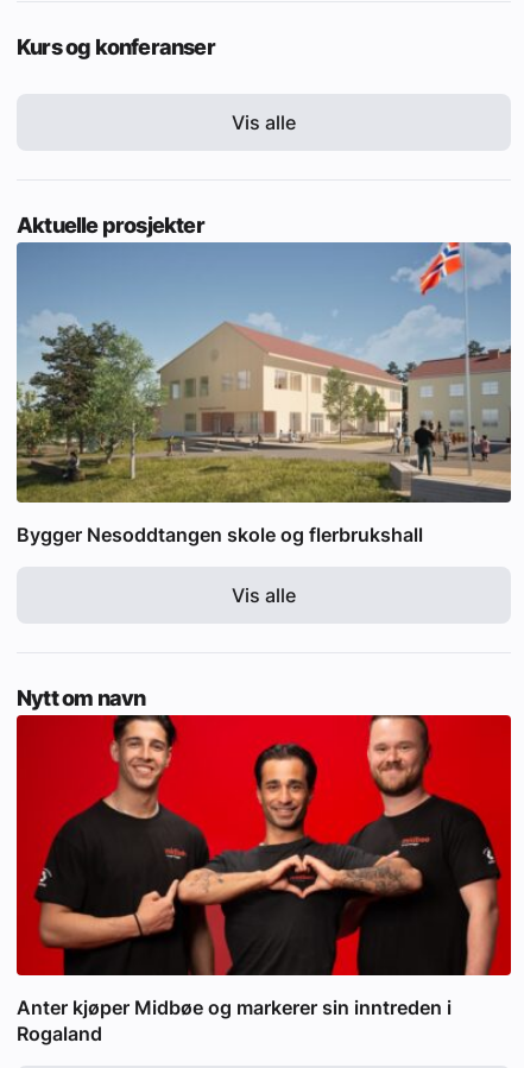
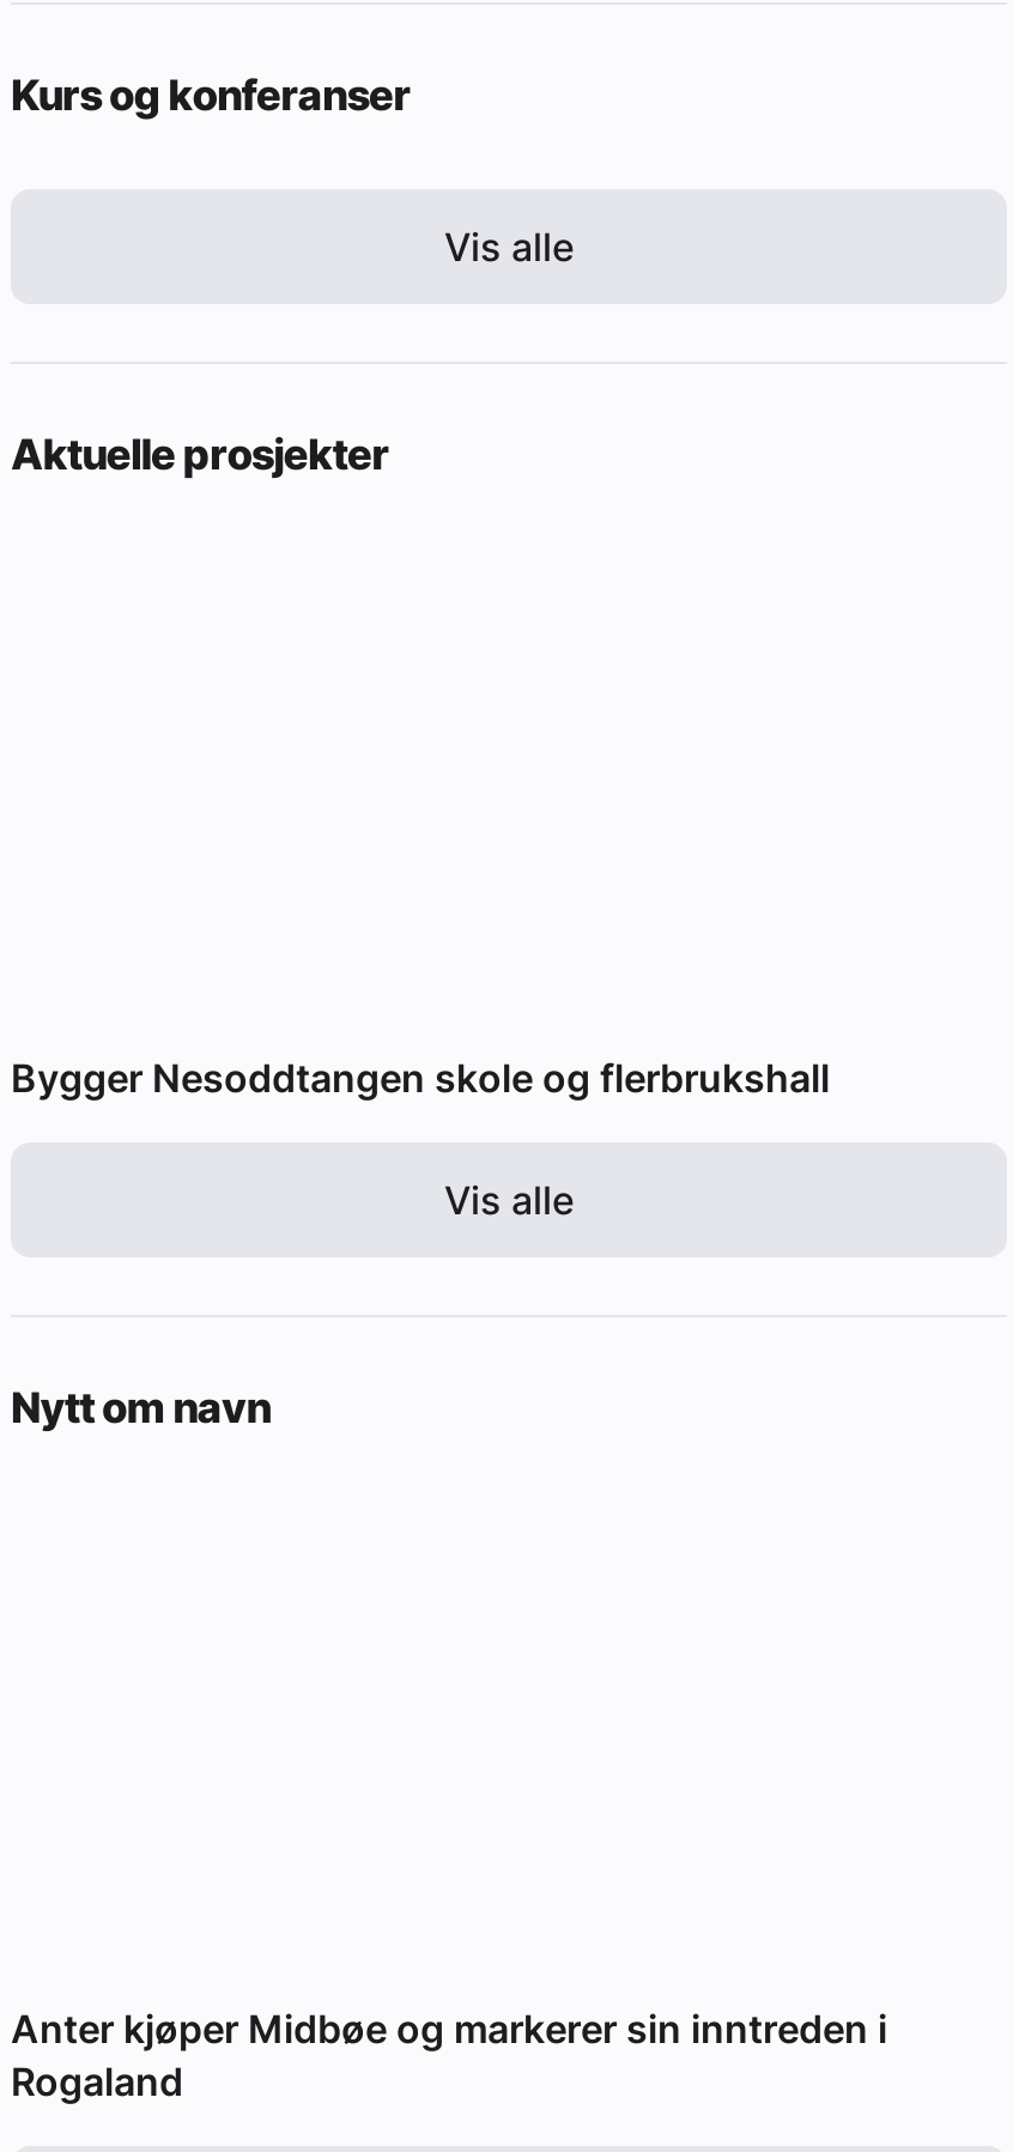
[15,241,512,504] [image] -> none
[15,714,512,977] [image] -> none

